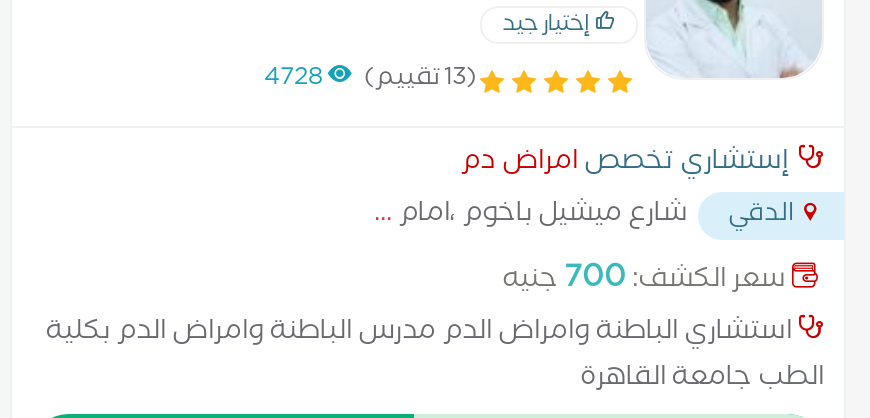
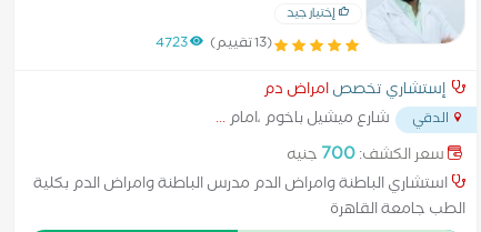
[264,58,324,104] 4728 -> [156,32,188,58] 4723

